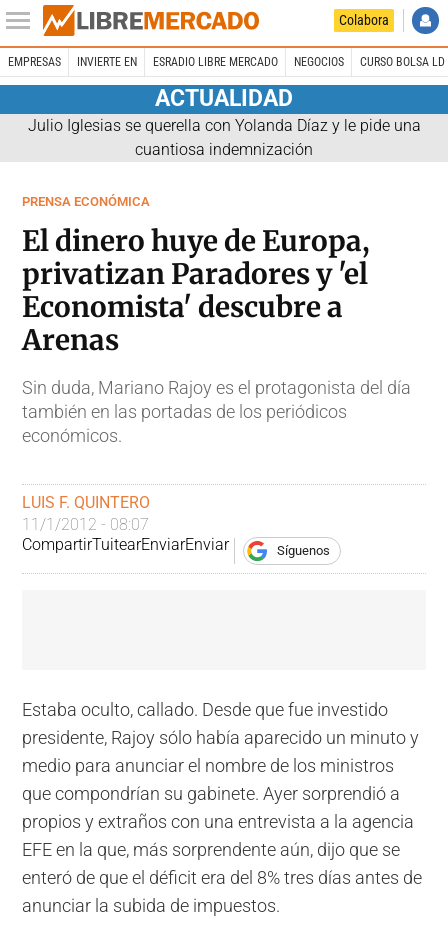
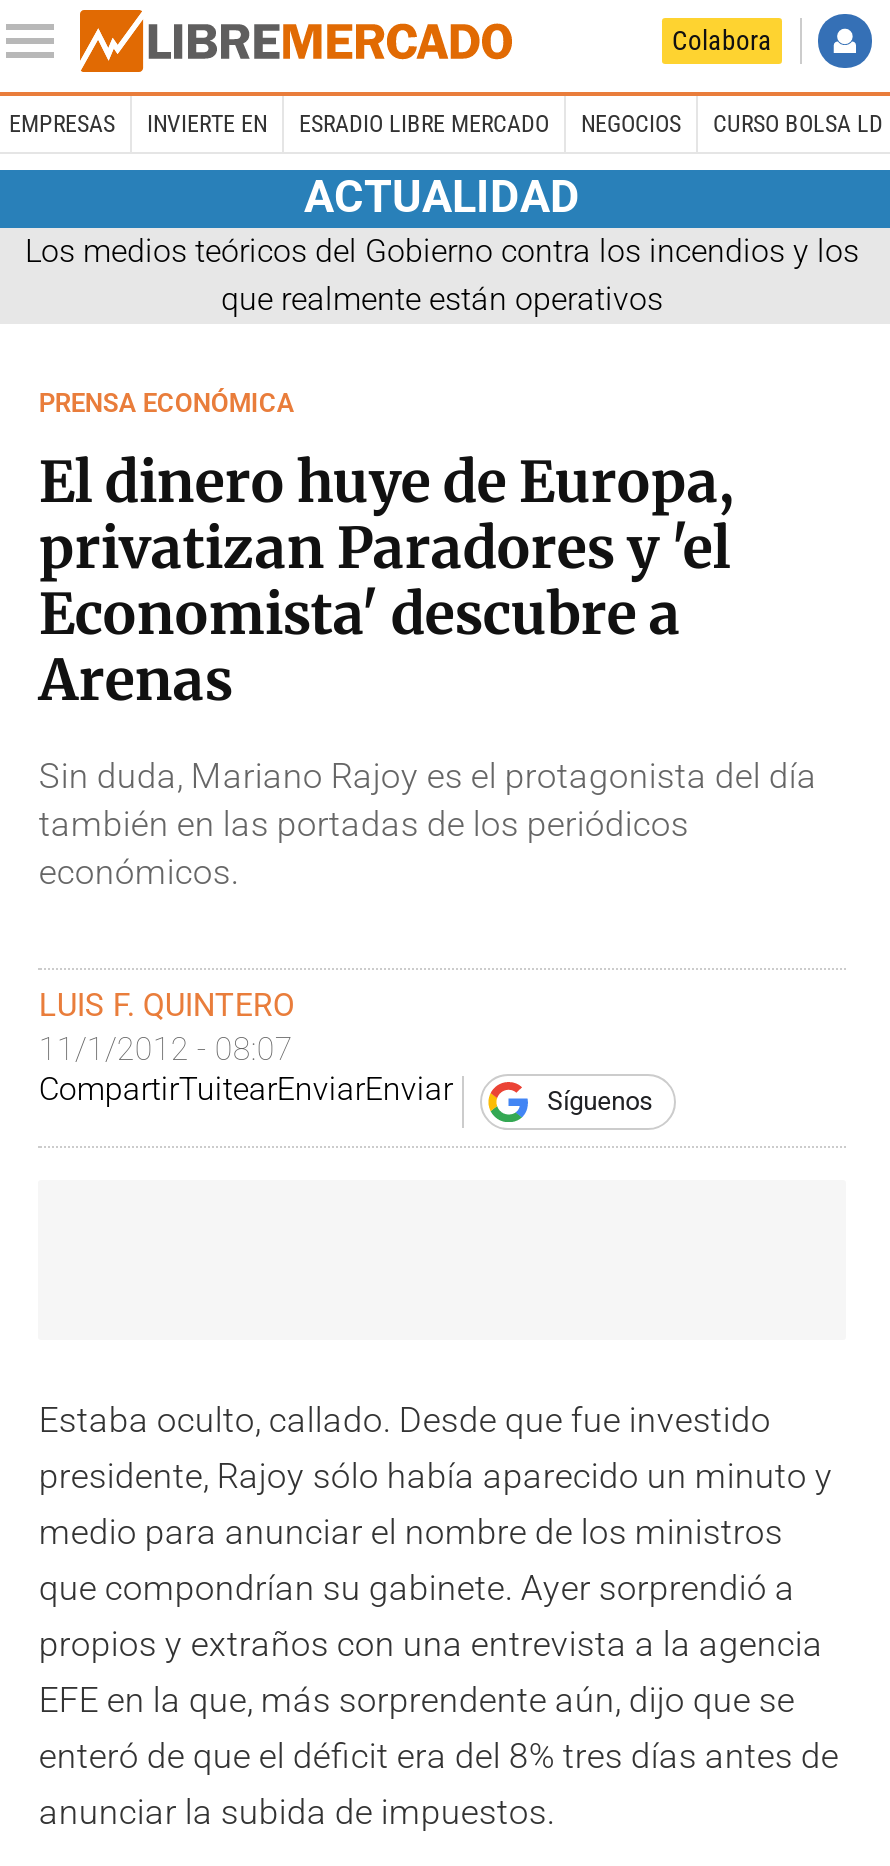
[27,116,420,159] Julio Iglesias se querella con Yolanda Díaz y le pide una | cuantiosa indemnización -> [25,231,859,317] Los medios teóricos del Gobierno contra los incendios y los | que realmente están operativos

